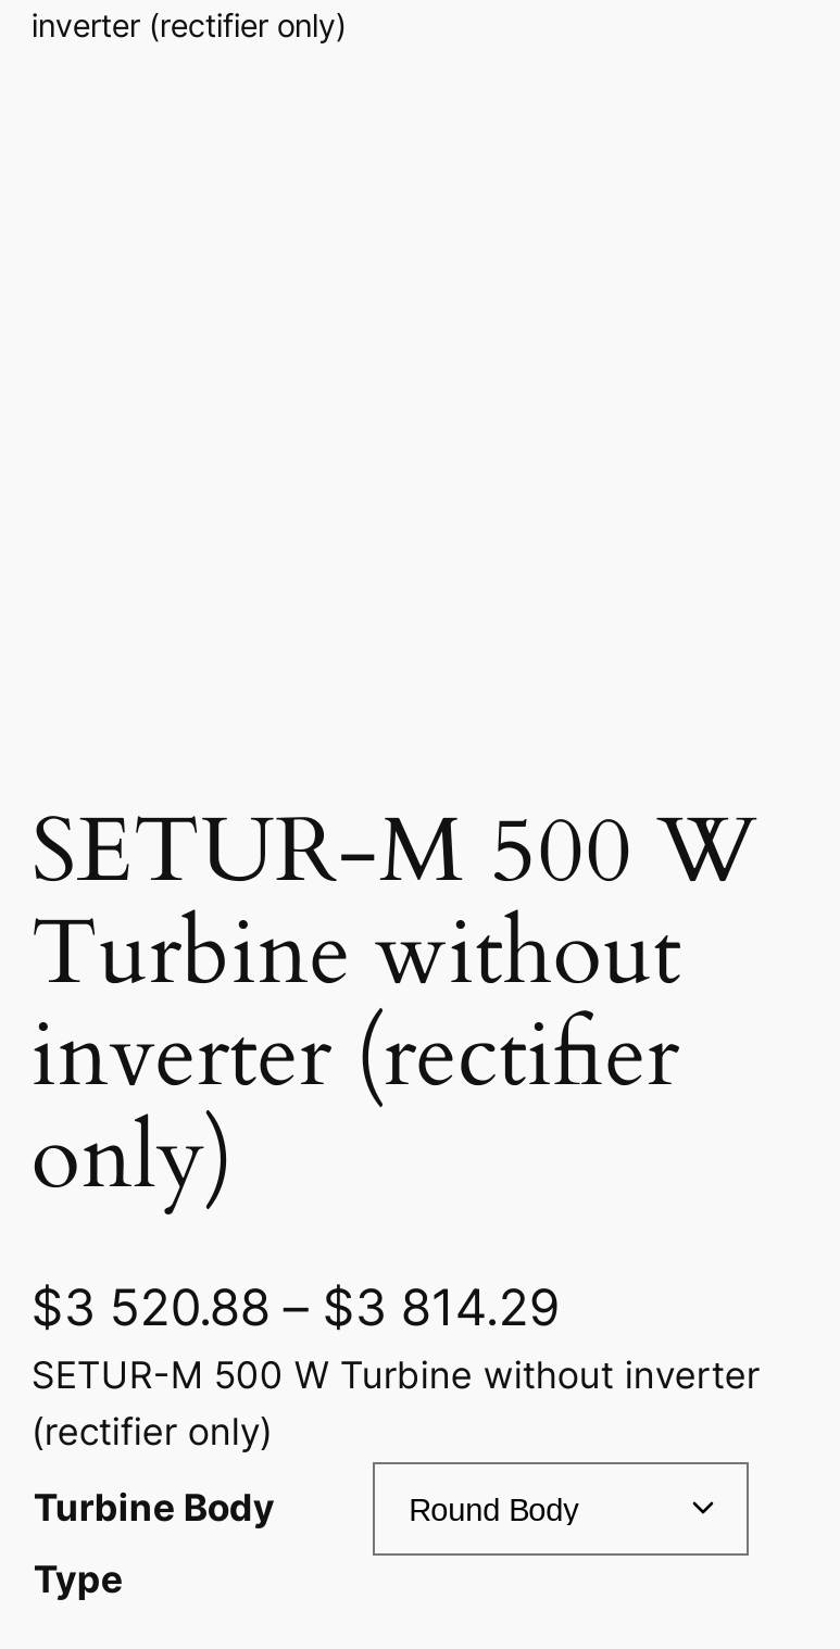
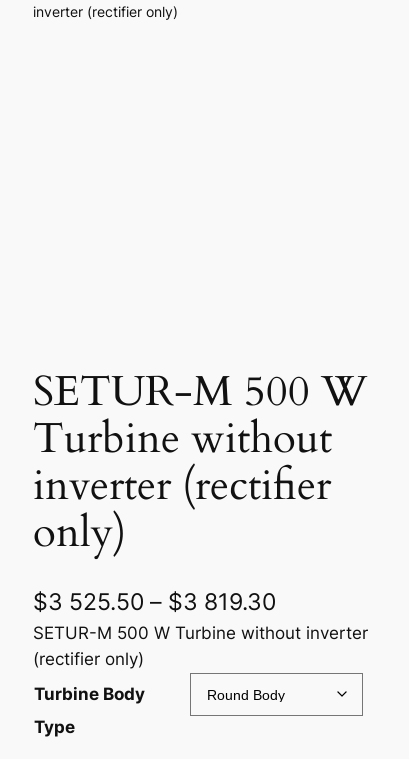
[31,1274,590,1337] $3 520.88 – $3 814.29 P -> [33,587,290,616] $3 525.50 – $3 819.30 P

